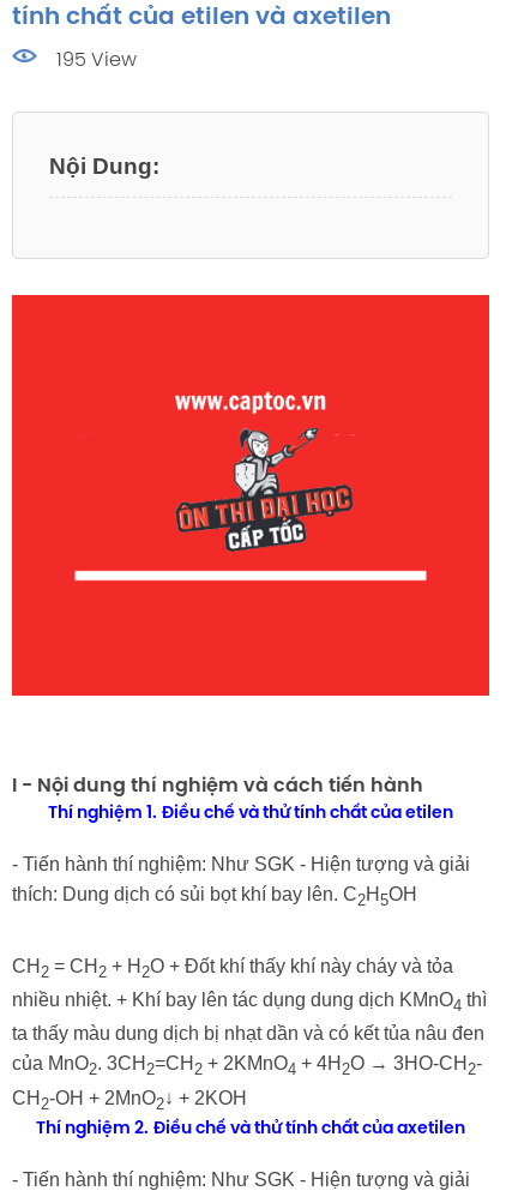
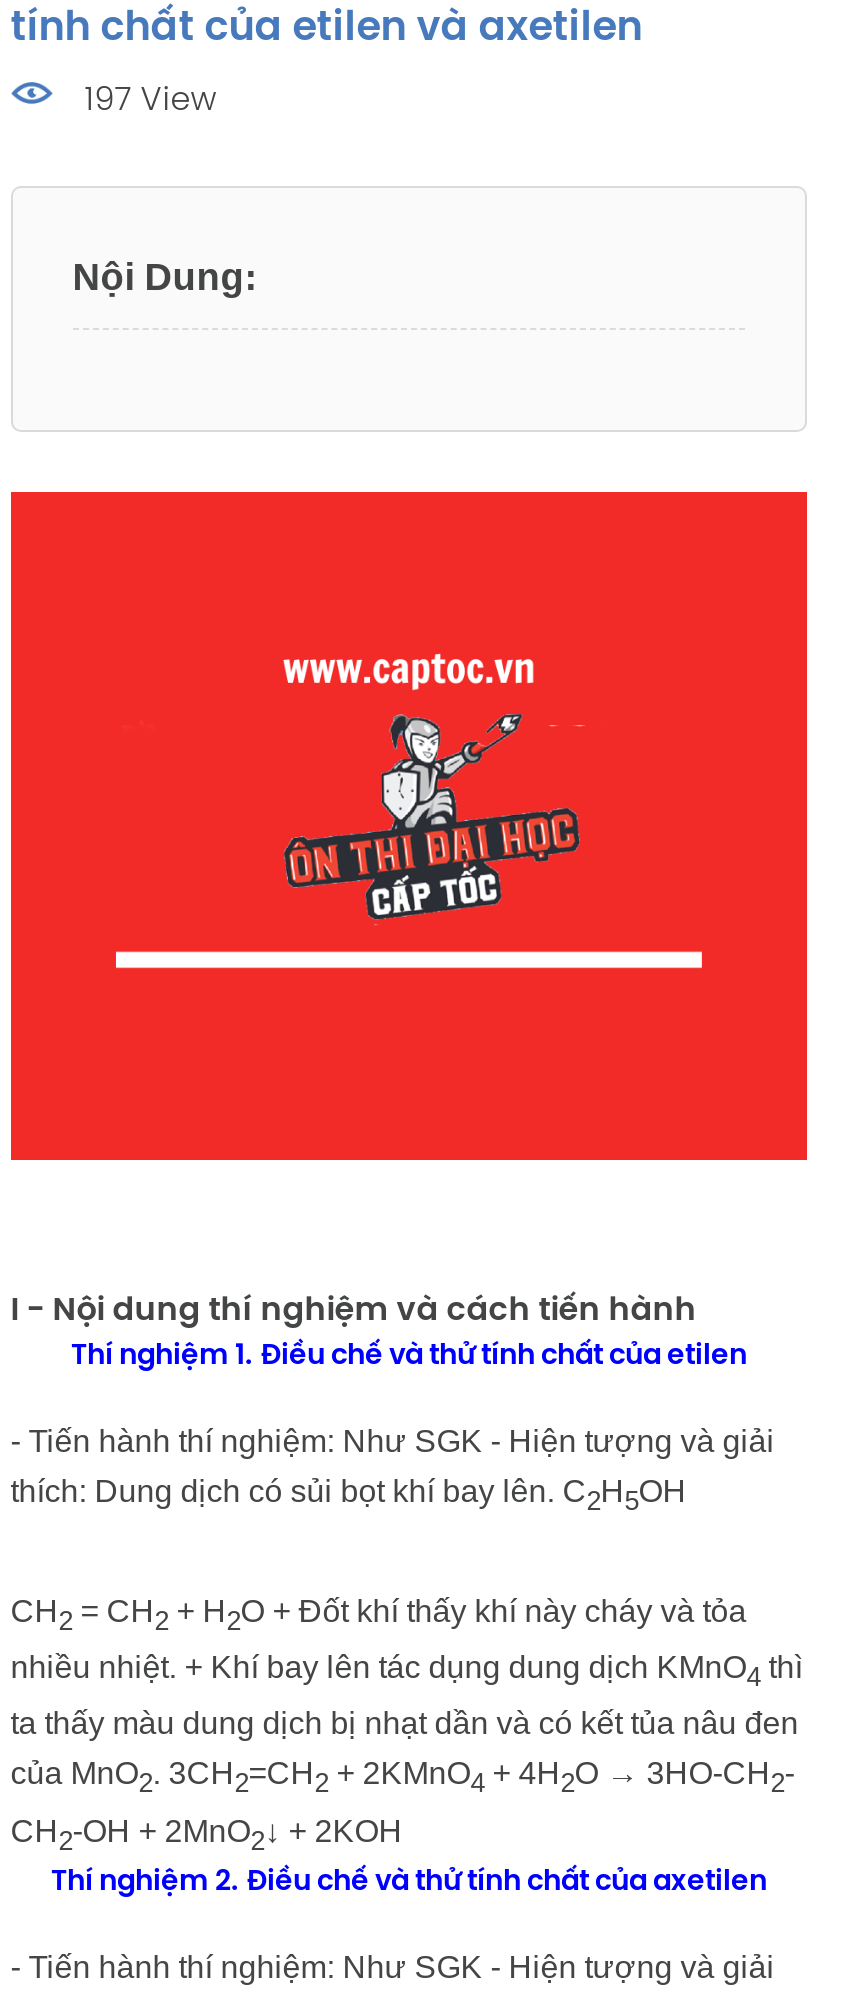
[56,50,136,70] 195 View -> [85,83,217,117] 197 View

